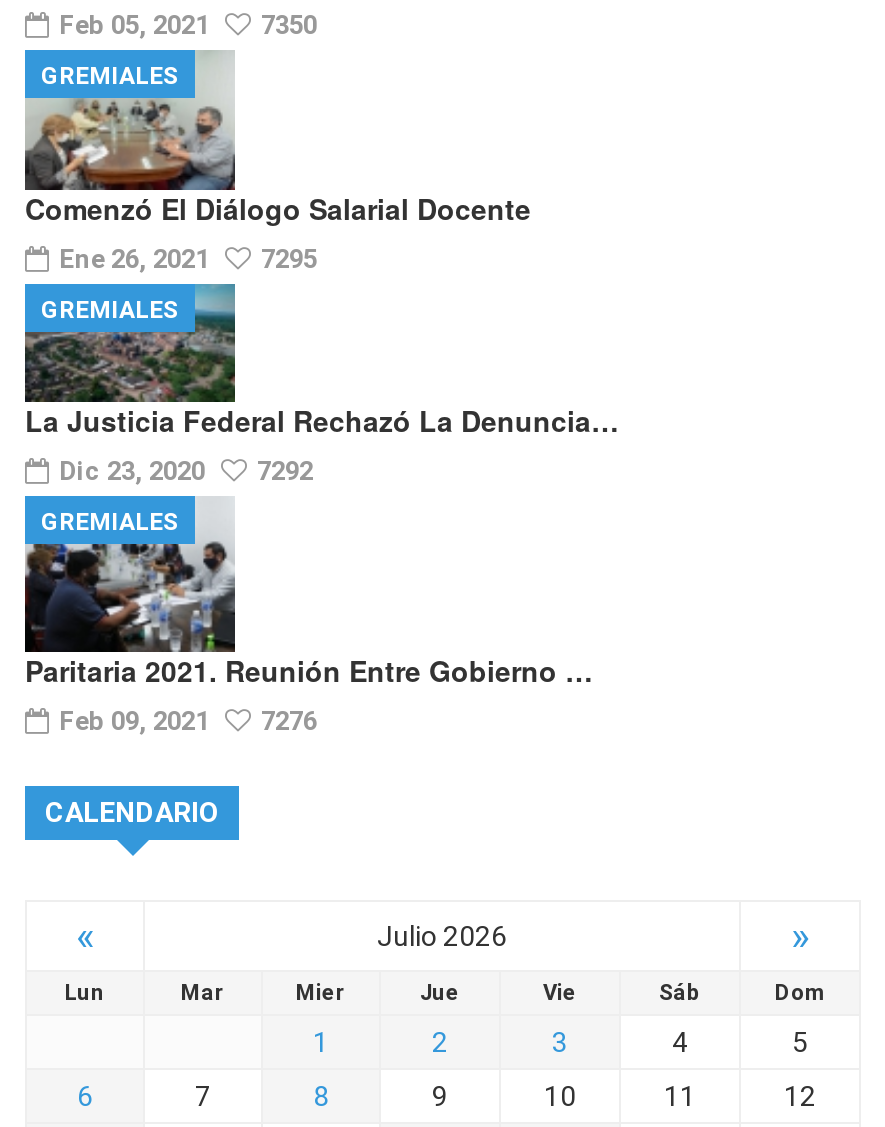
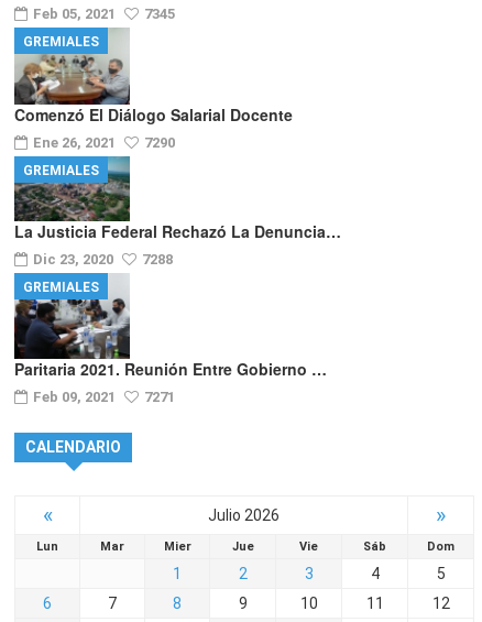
[59,9,317,39] Feb 05, 2021 7350 -> [33,5,175,22] Feb 05, 2021 7345
[59,244,317,274] Ene 26, 2021 7295 -> [33,134,175,151] Ene 26, 2021 7290
[59,455,313,485] Dic 23, 2020 7292 -> [33,251,173,267] Dic 23, 2020 7288
[59,707,317,737] Feb 09, 2021 7276 -> [33,389,175,406] Feb 09, 2021 7271

